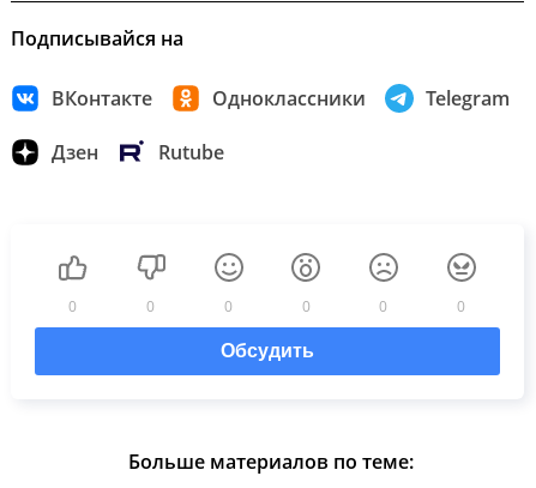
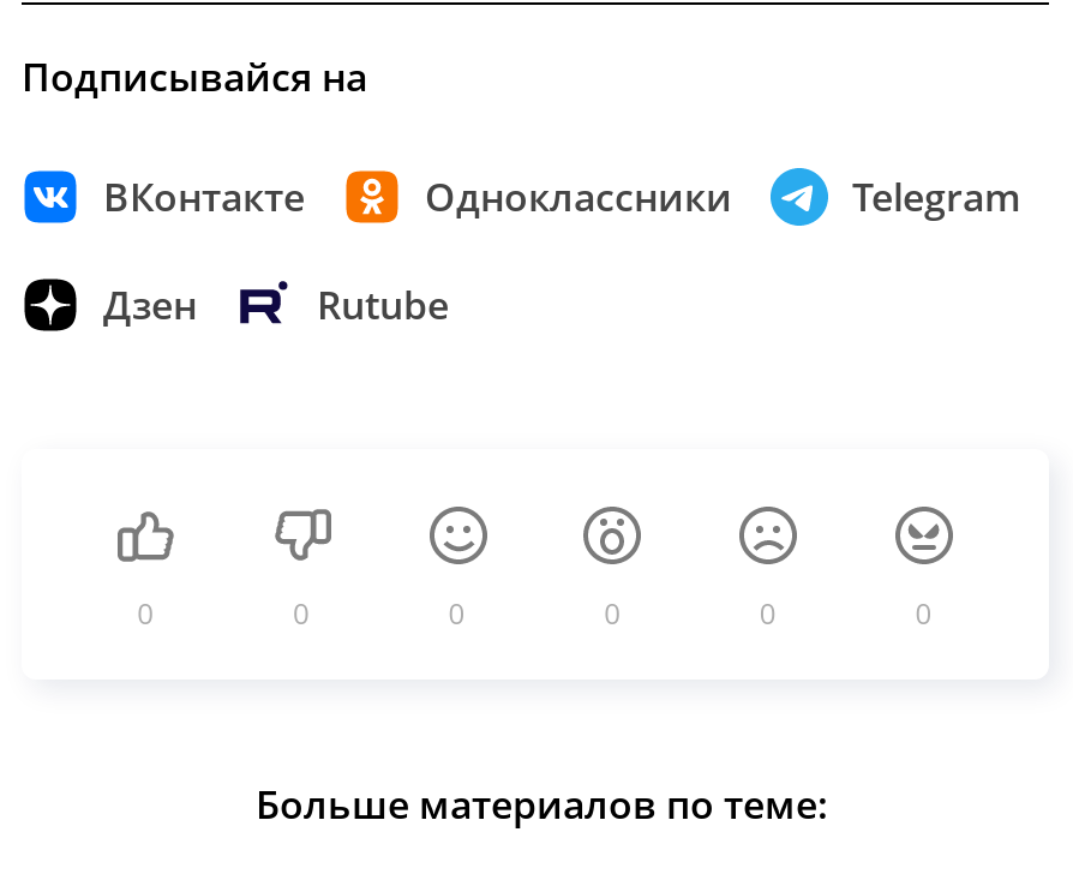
[221,340,314,361] Обсудить -> none

